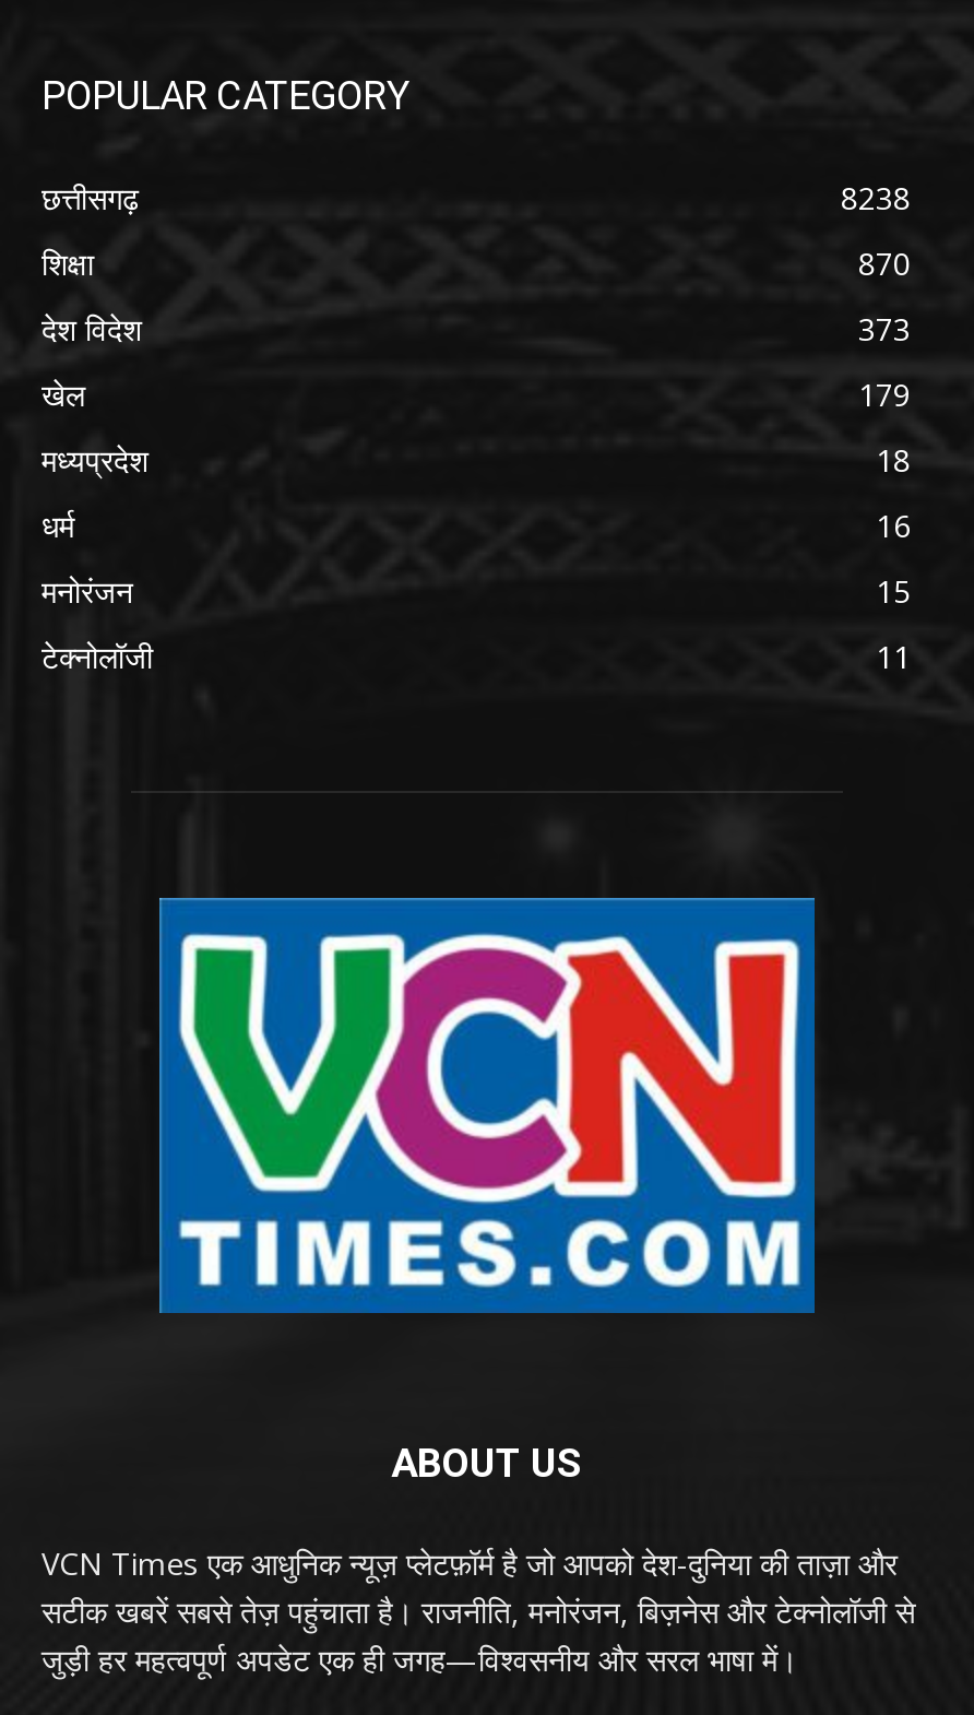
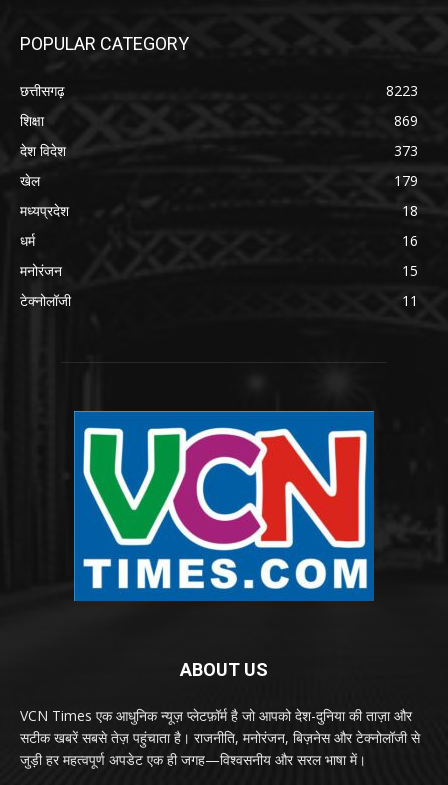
[841,176,911,218] 8238 -> [386,81,418,100] 8223
[858,242,911,283] 870 -> [394,111,418,130] 869

